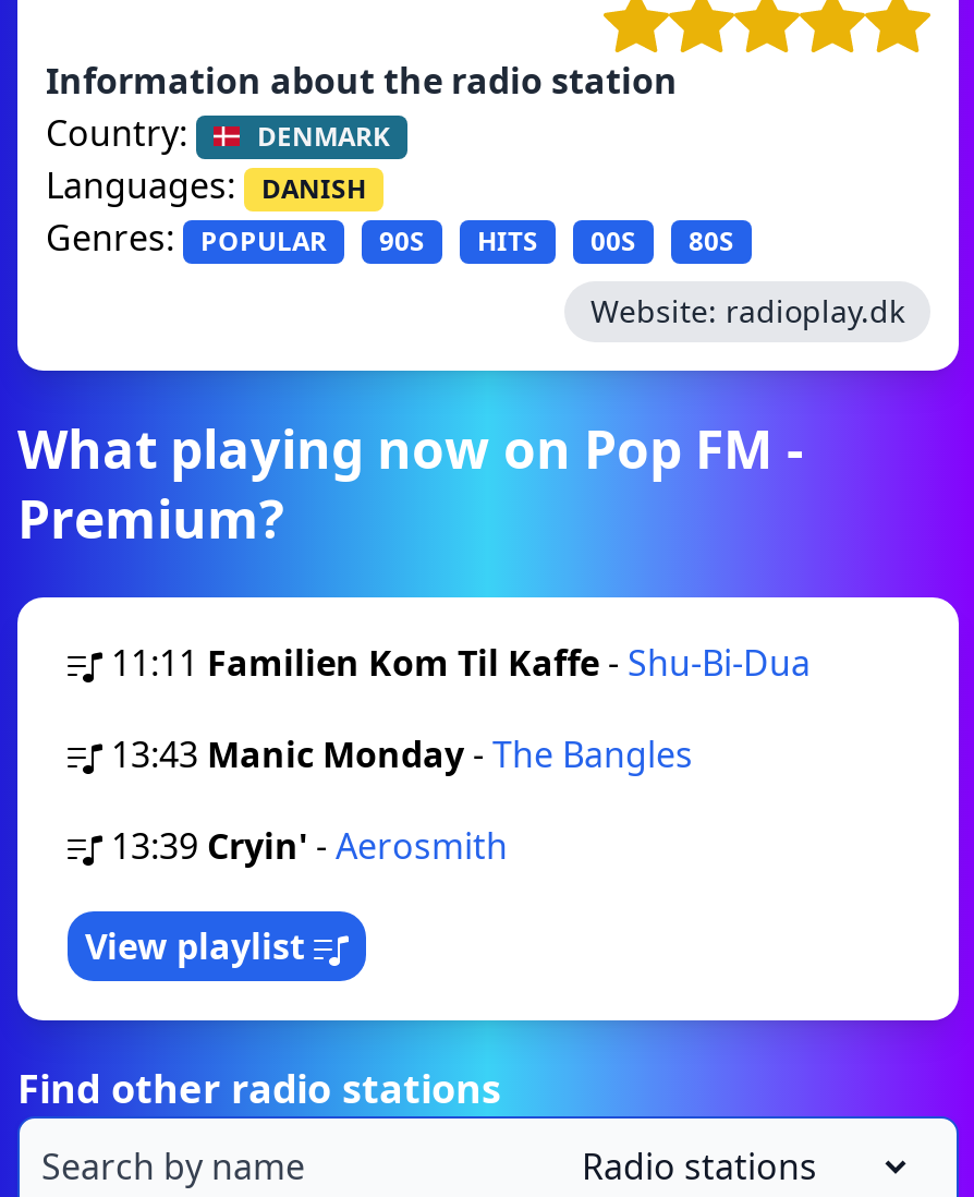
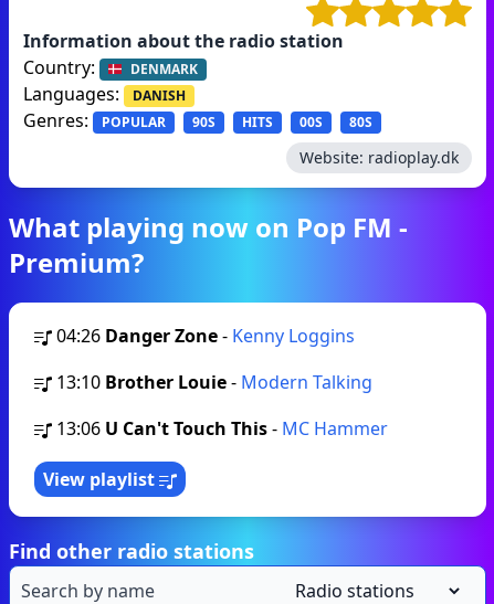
[111,639,811,687] 11:11 Familien Kom Til Kaffe - Shu-Bi-Dua -> [56,324,355,348] 04:26 Danger Zone - Kenny Loggins
[111,730,693,778] 13:43 Manic Monday - The Bangles -> [56,370,372,394] 13:10 Brother Louie - Modern Talking
[111,822,508,870] 13:39 Cryin' - Aerosmith -> [56,416,388,441] 13:06 U Can't Touch This - MC Hammer

